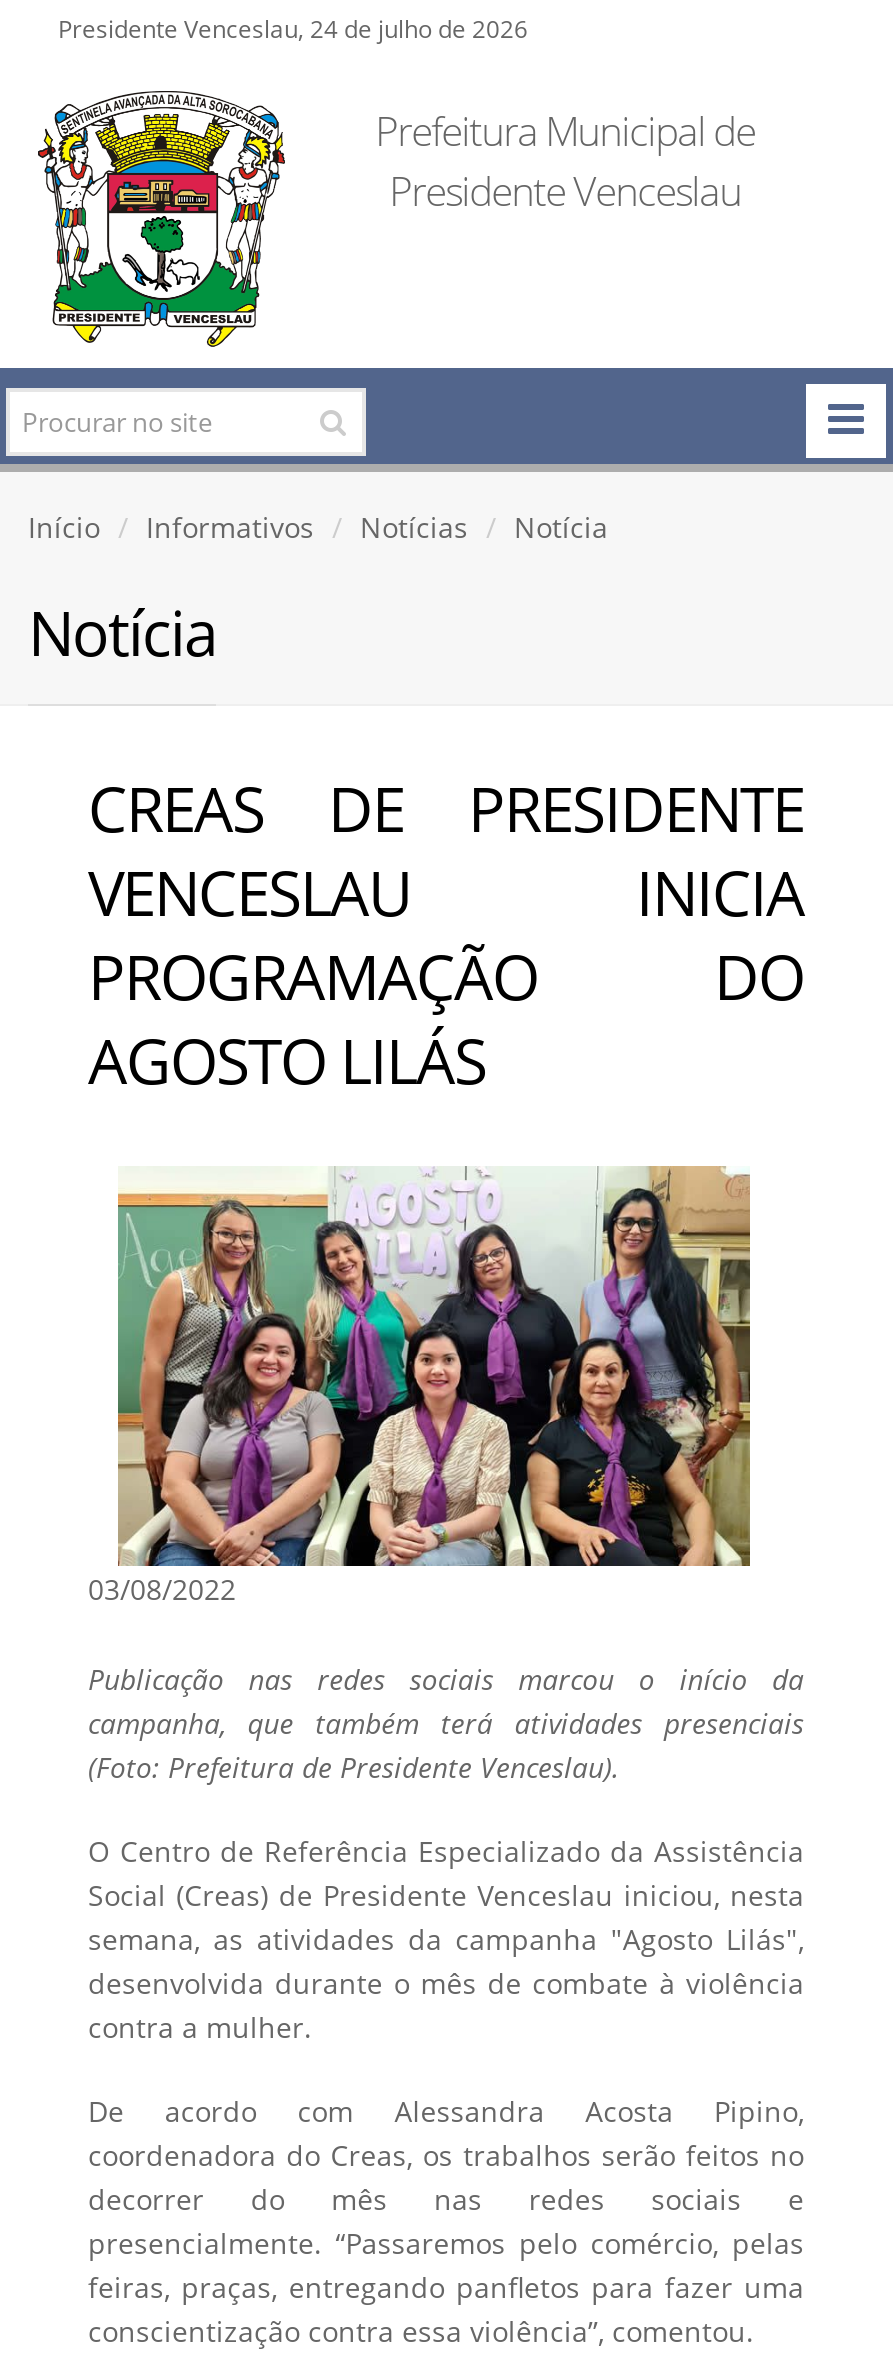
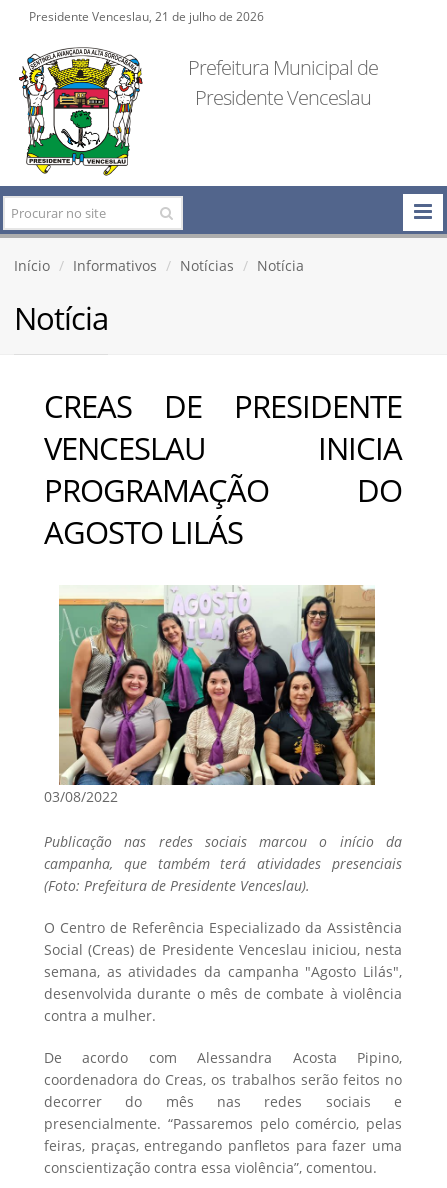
[58,12,528,44] Presidente Venceslau, 24 de julho de 2026 -> [29,8,264,24] Presidente Venceslau, 21 de julho de 2026

